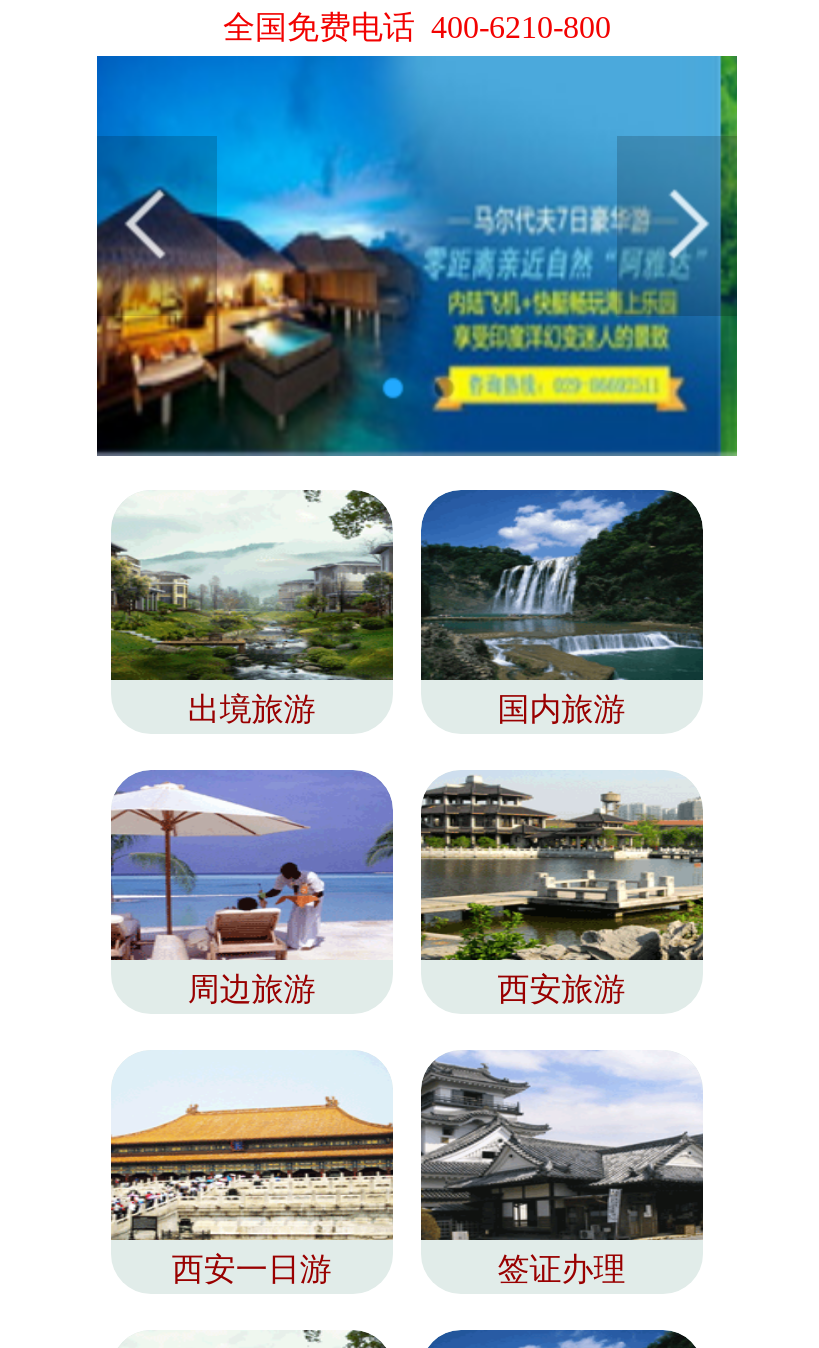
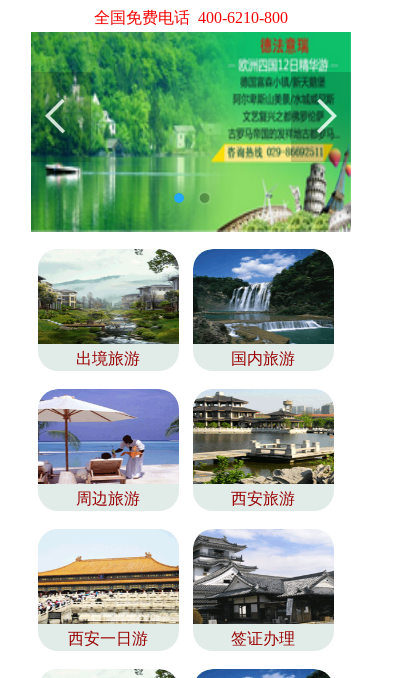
[95,54,739,458] [image] -> [30,31,352,233] [image]

